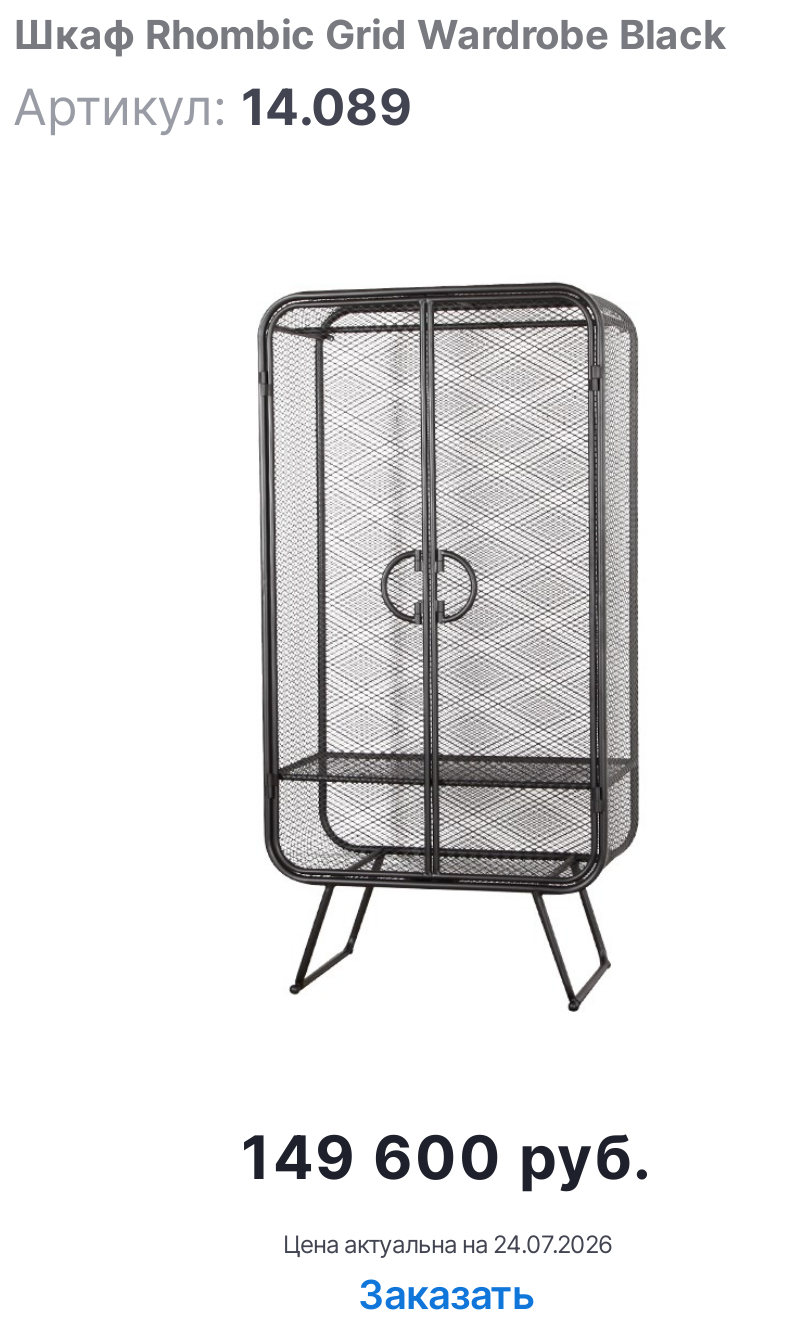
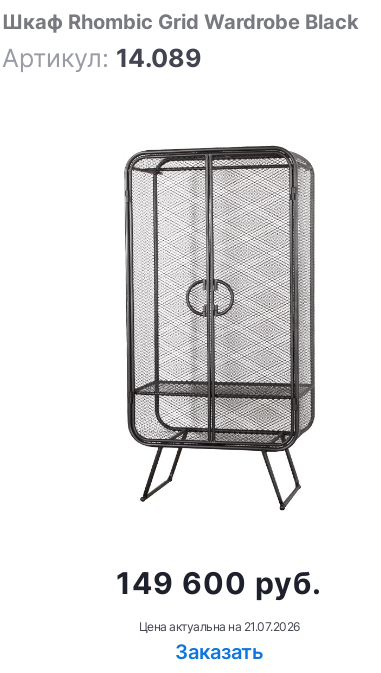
[300,1229,611,1259] Цена актуальна на 24.07.2026 -> [147,619,299,634] Цена актуальна на 21.07.2026

